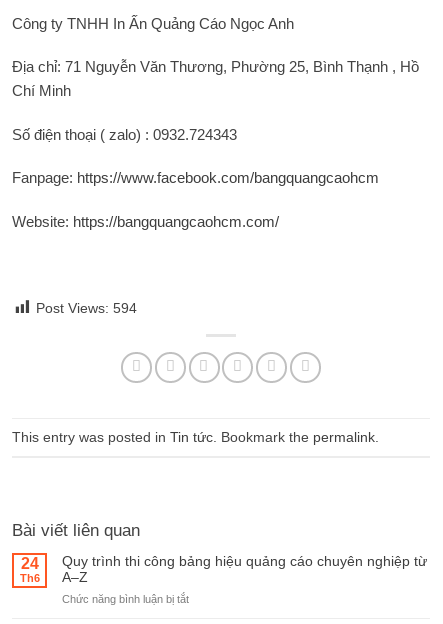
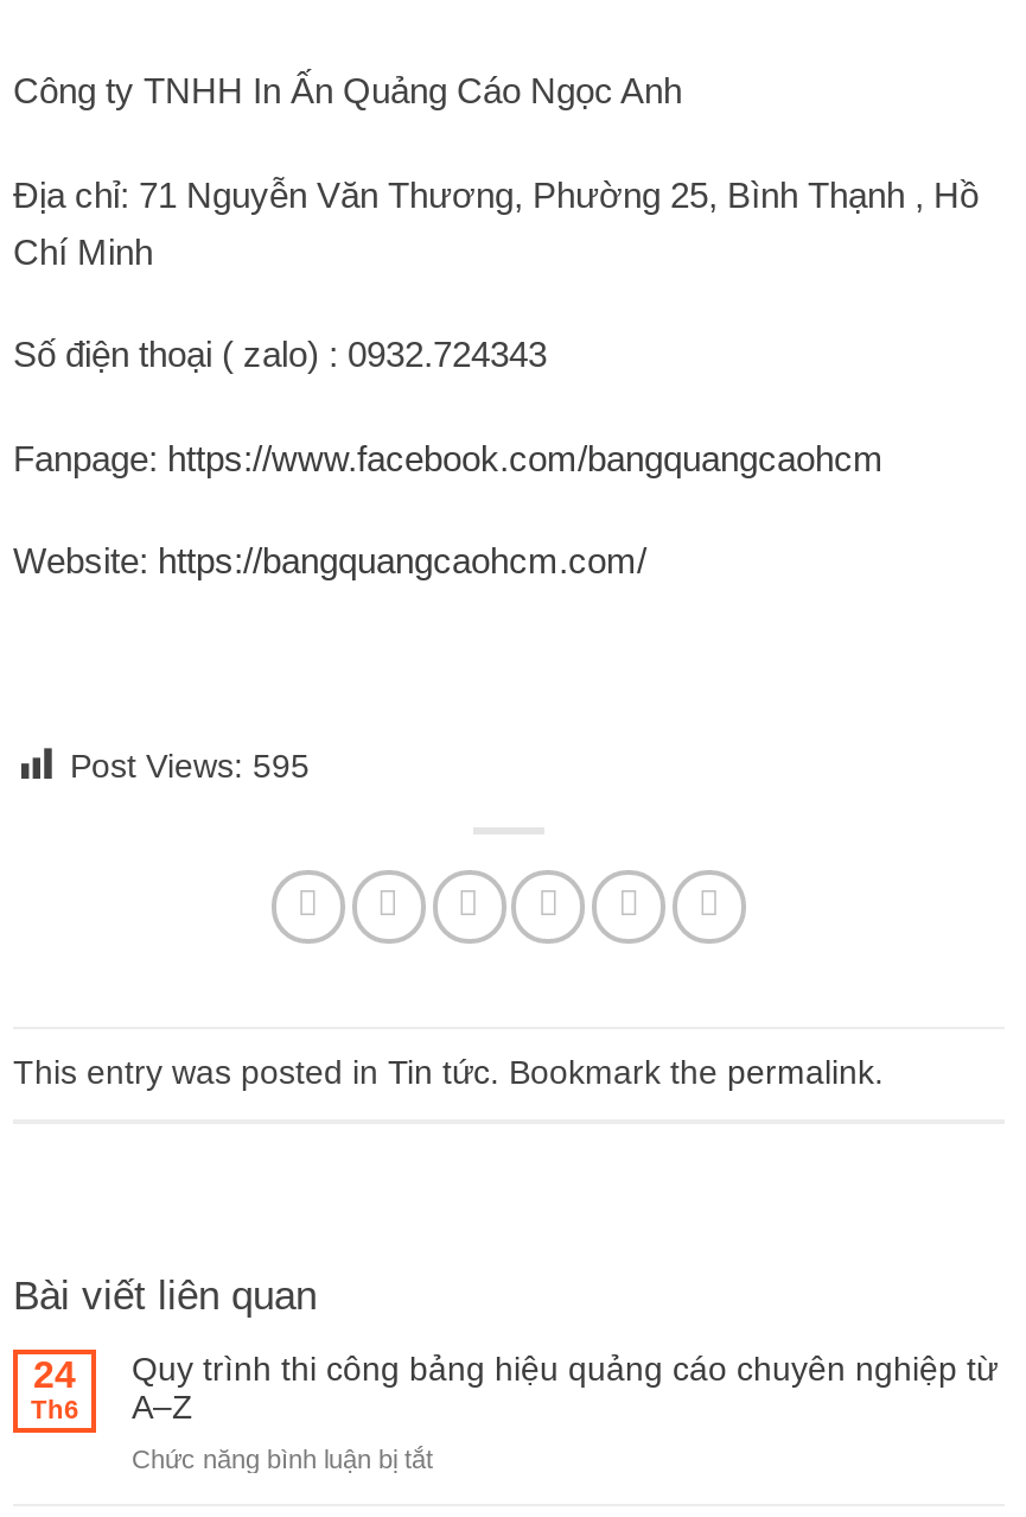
[36,300,137,316] Post Views: 594 -> [70,747,310,785] Post Views: 595

